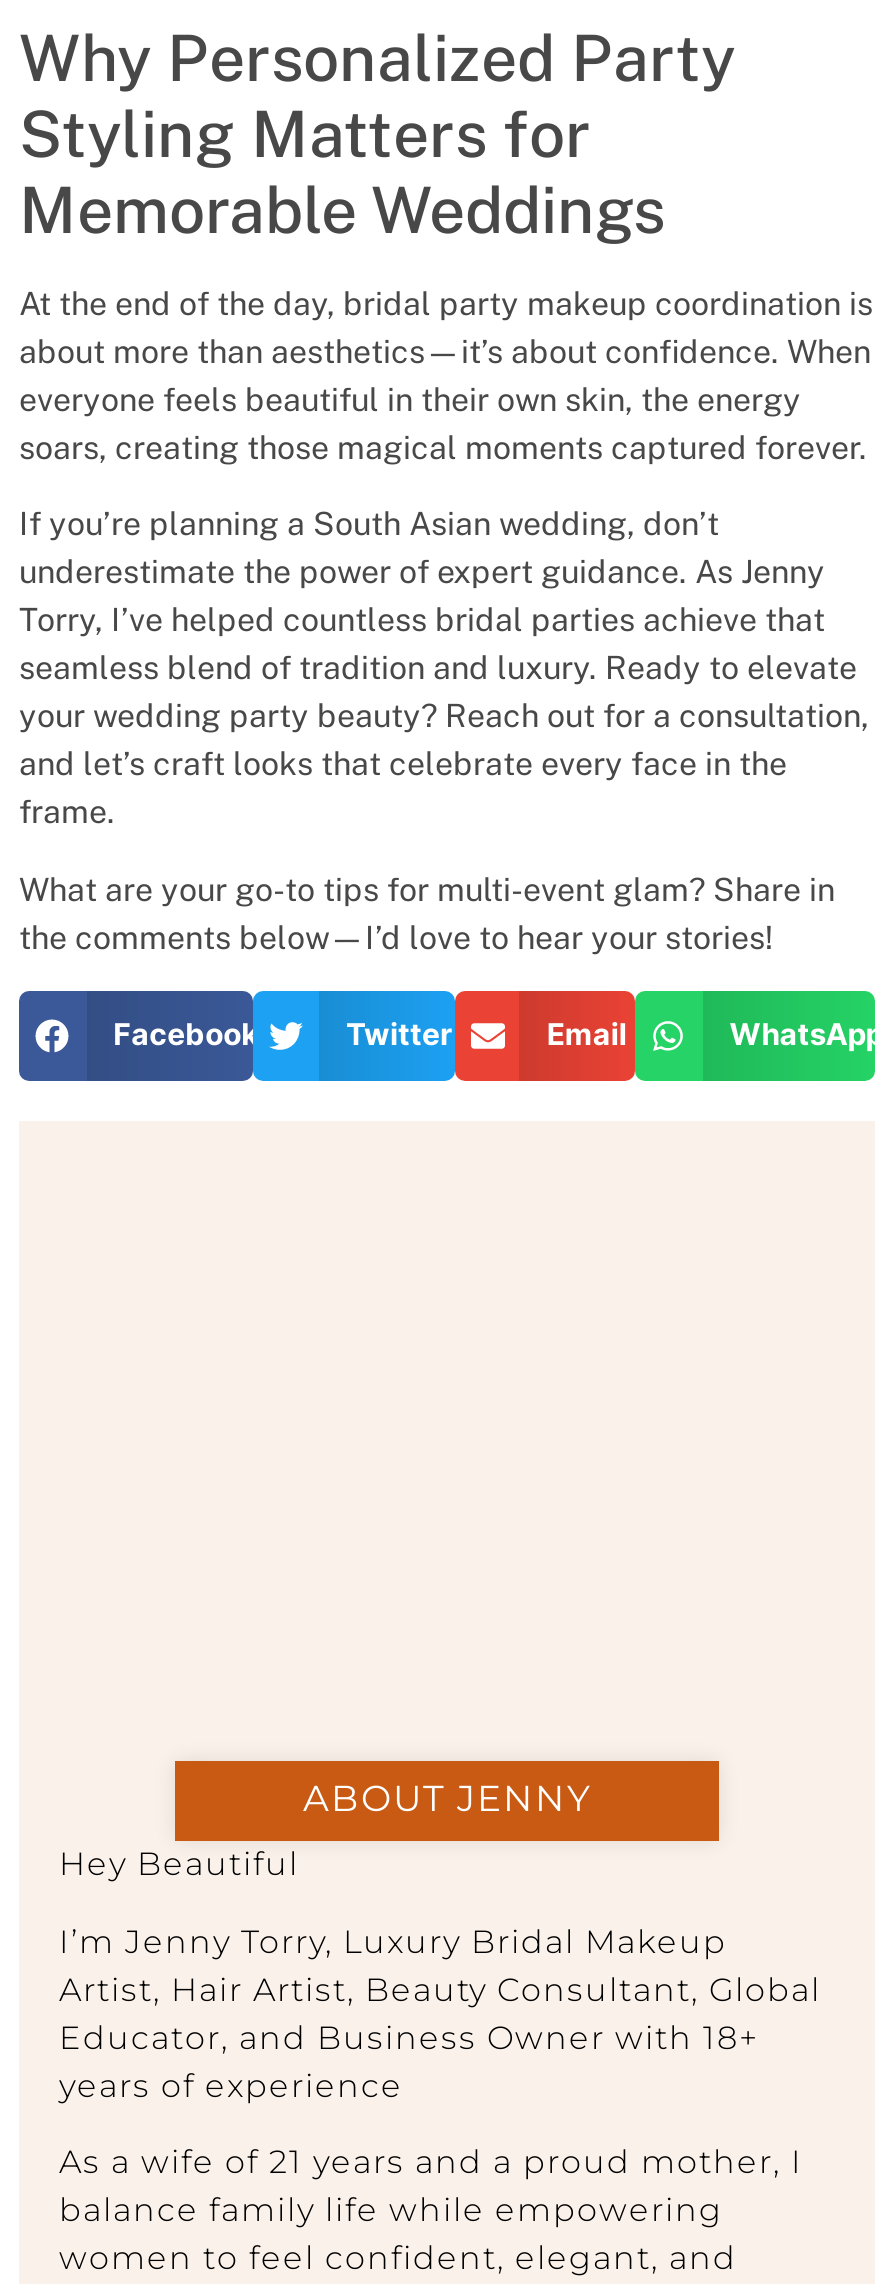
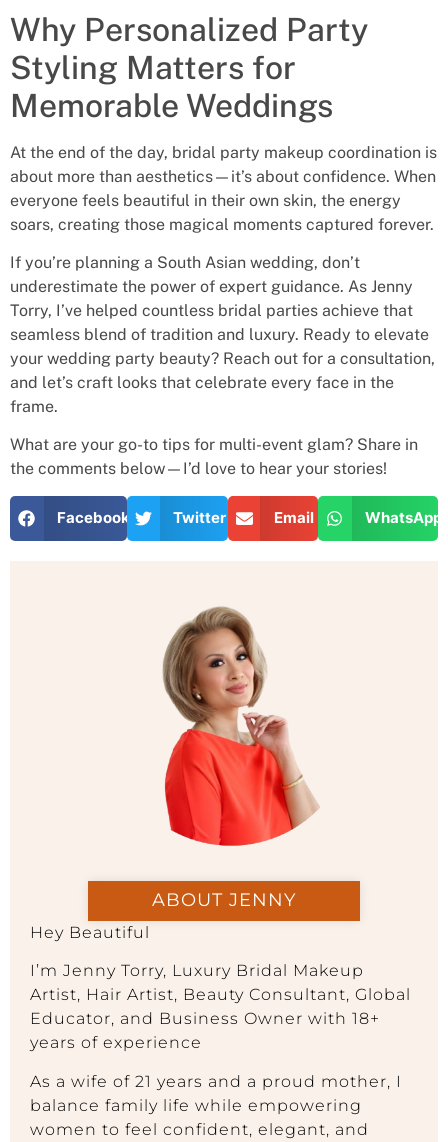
none -> [162,606,319,847] [image]

